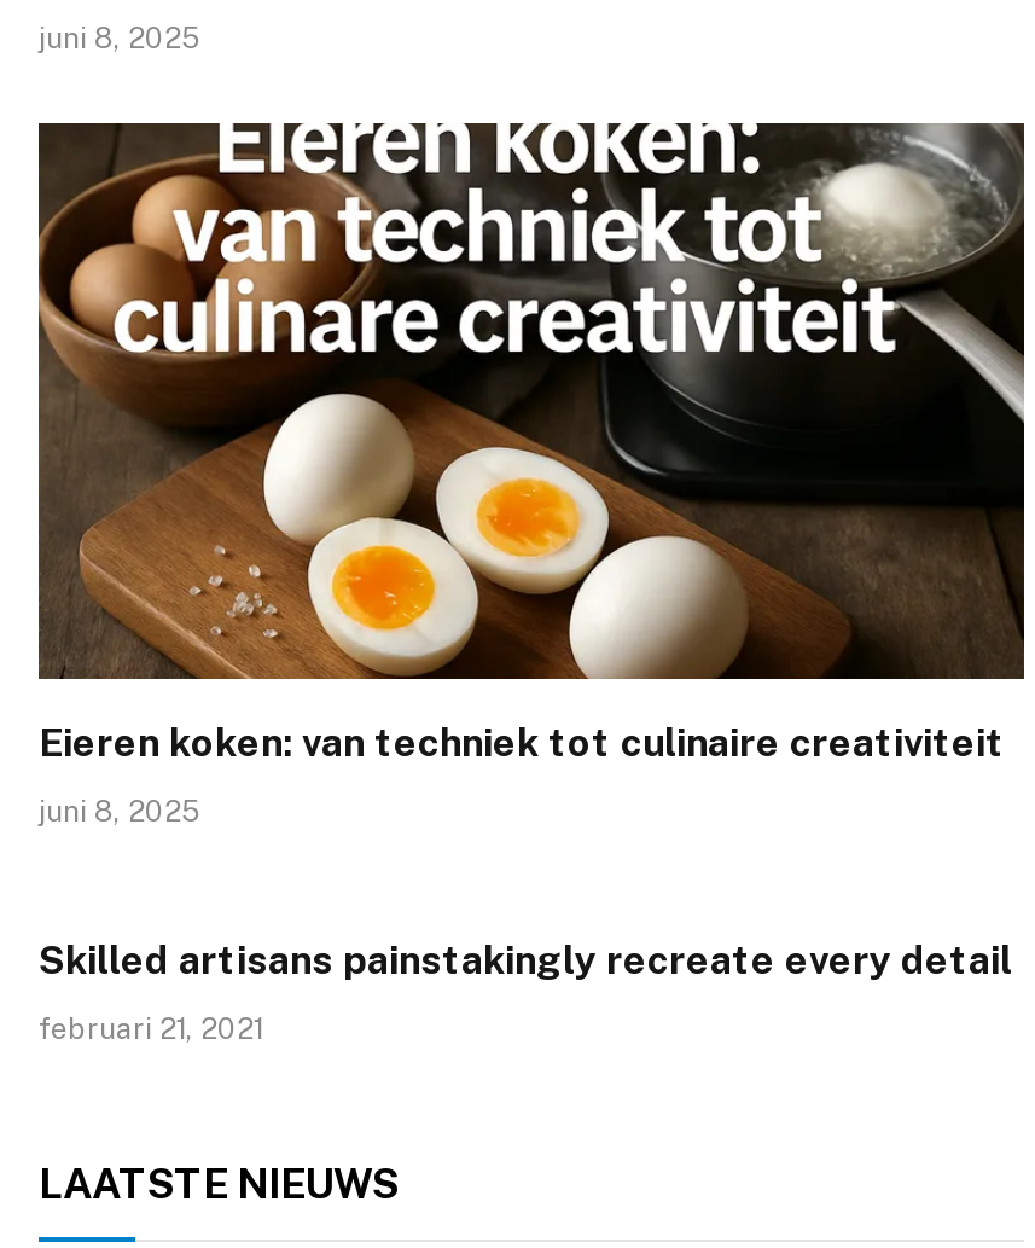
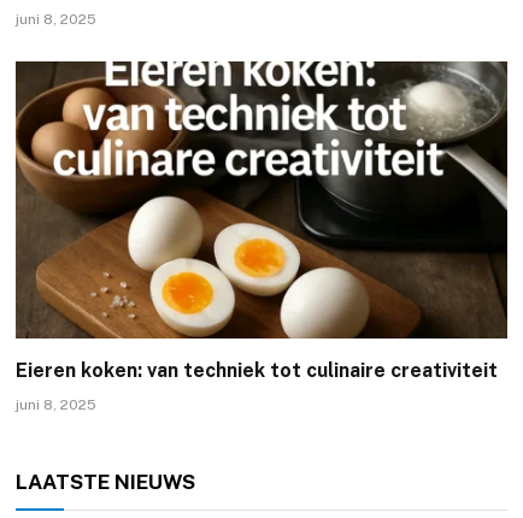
[39,937,1012,1046] Skilled artisans painstakingly recreate every detail | februari 21, 2021 -> none

